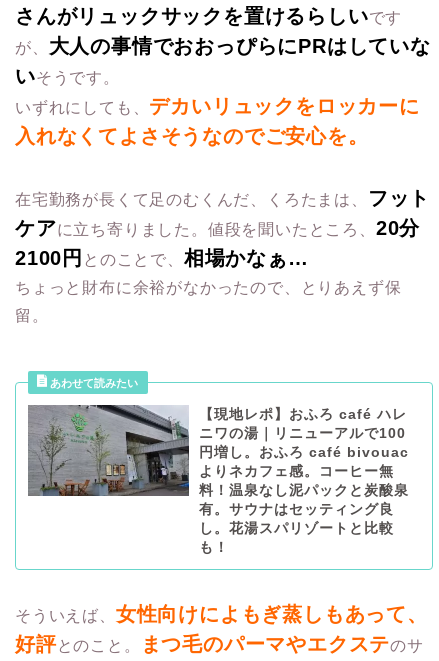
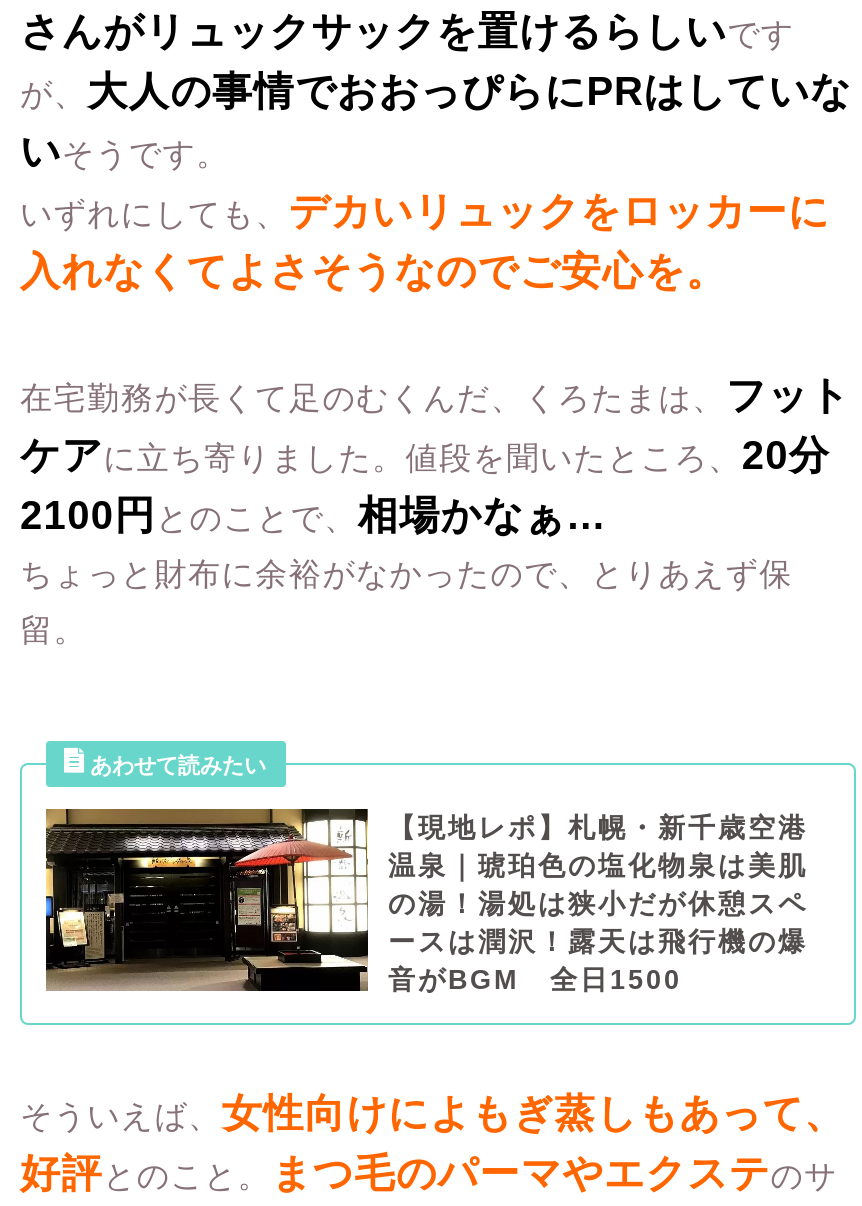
[27,404,409,555] [image] | 【現地レポ】おふろ café ハレ | ニワの湯｜リニューアルで100 | 円増し。おふろ café bivouac | よりネカフェ感。コーヒー無 | 料！温泉なし泥パックと炭酸泉 | 有。サウナはセッティング良 | し。花湯スパリゾートと比較 | も！ -> [44,807,808,995] [image] | 【現地レポ】札幌・新千歳空港 | 温泉｜琥珀色の塩化物泉は美肌 | の湯！湯処は狭小だが休憩スペ | ースは潤沢！露天は飛行機の爆 | 音がBGM 全日1500

